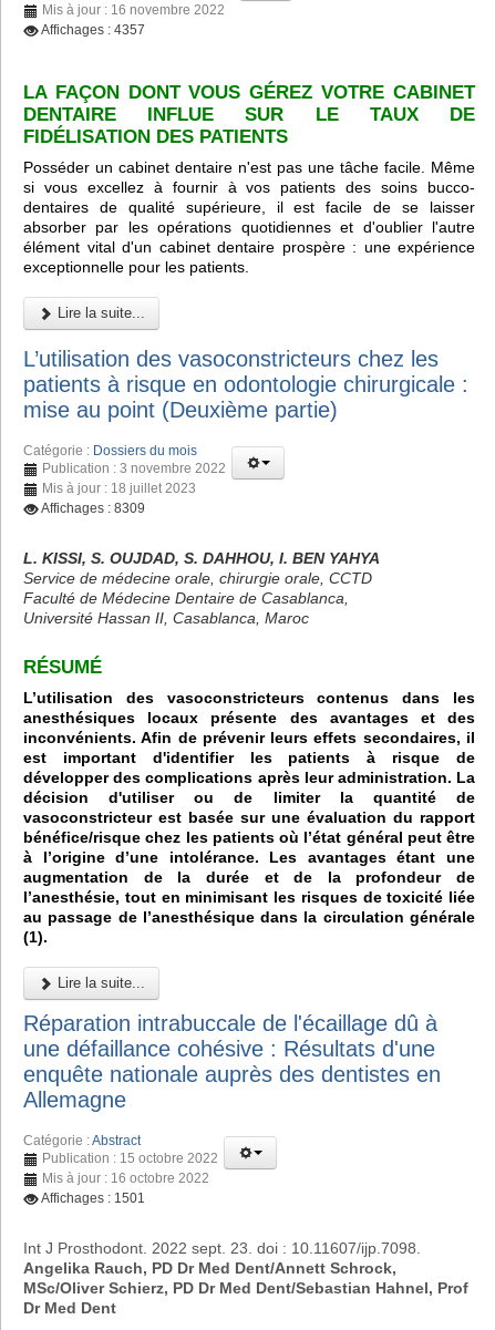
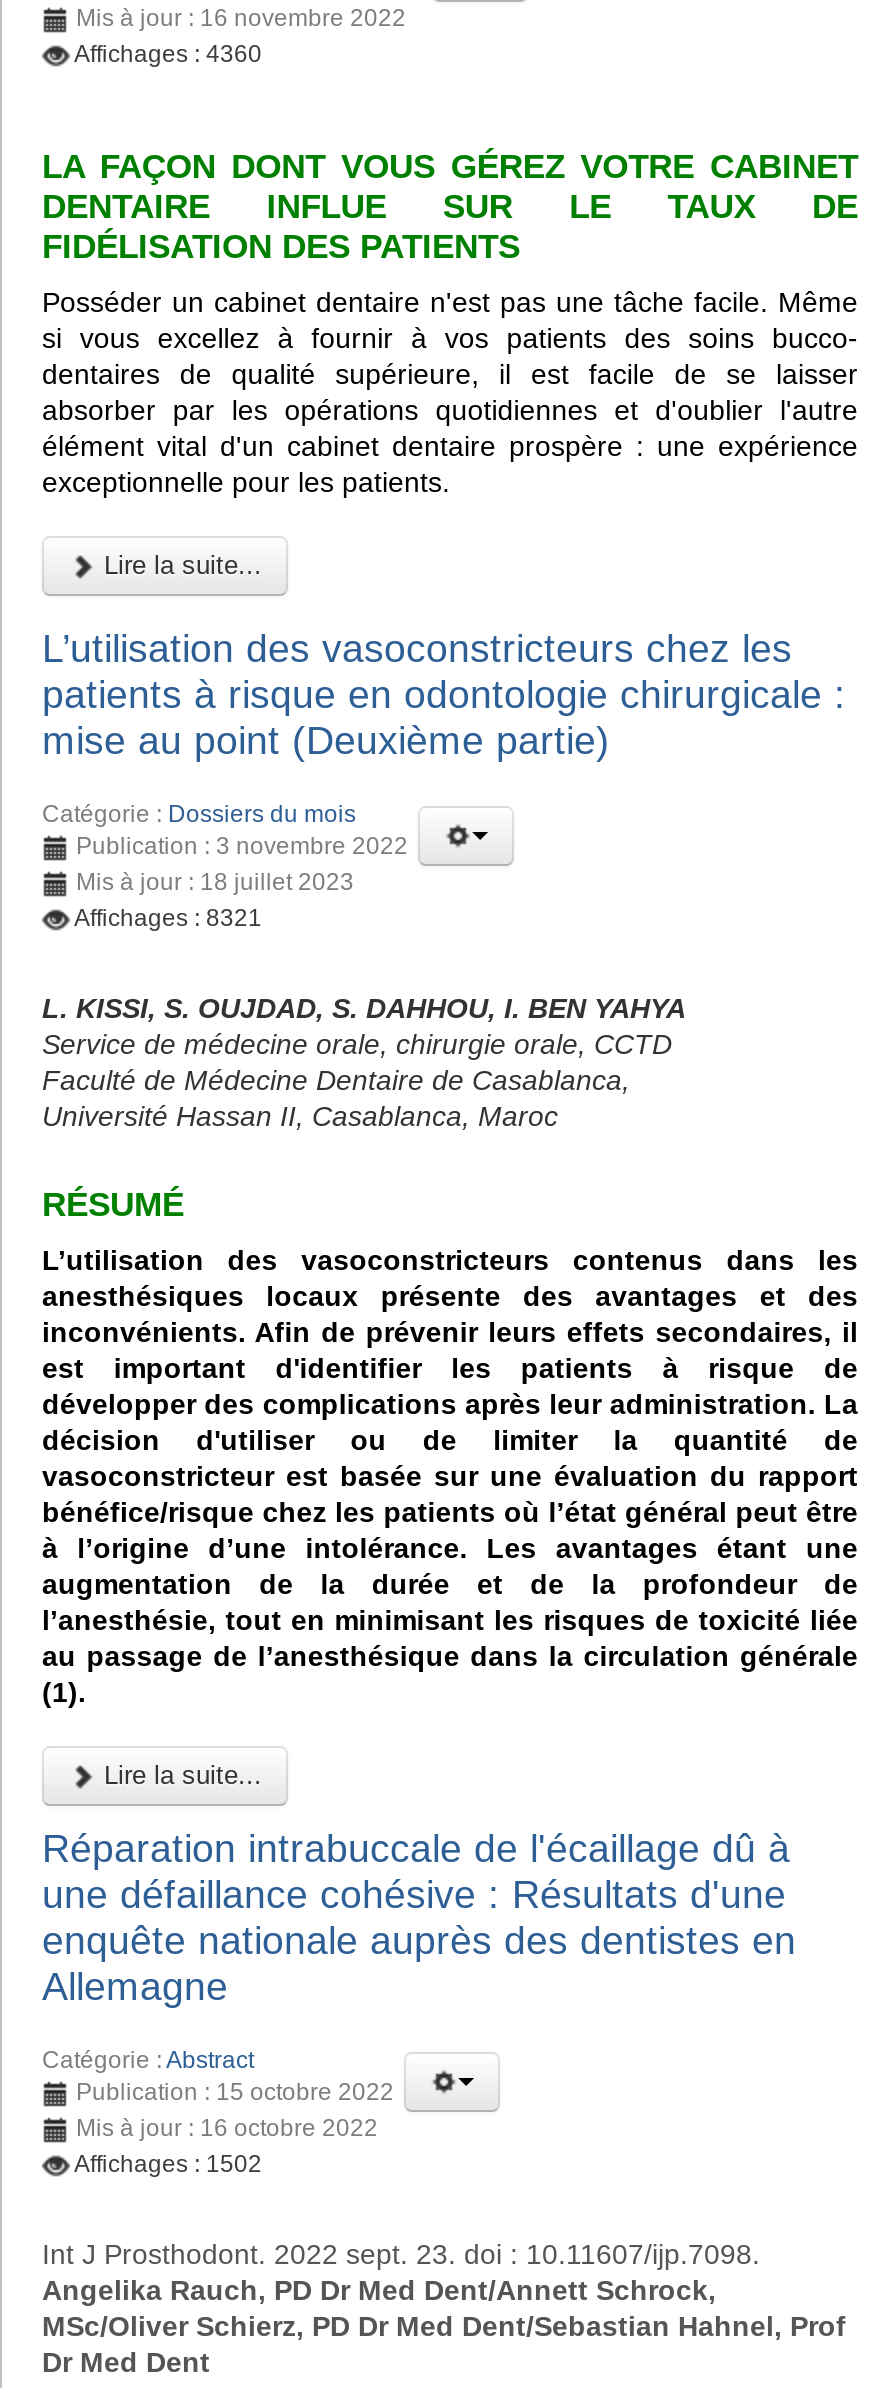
[41,22,145,38] Affichages : 4357 -> [74,40,262,68] Affichages : 4360
[41,500,145,516] Affichages : 8309 -> [74,903,262,931] Affichages : 8321
[41,1190,145,1206] Affichages : 1501 -> [74,2150,262,2178] Affichages : 1502

